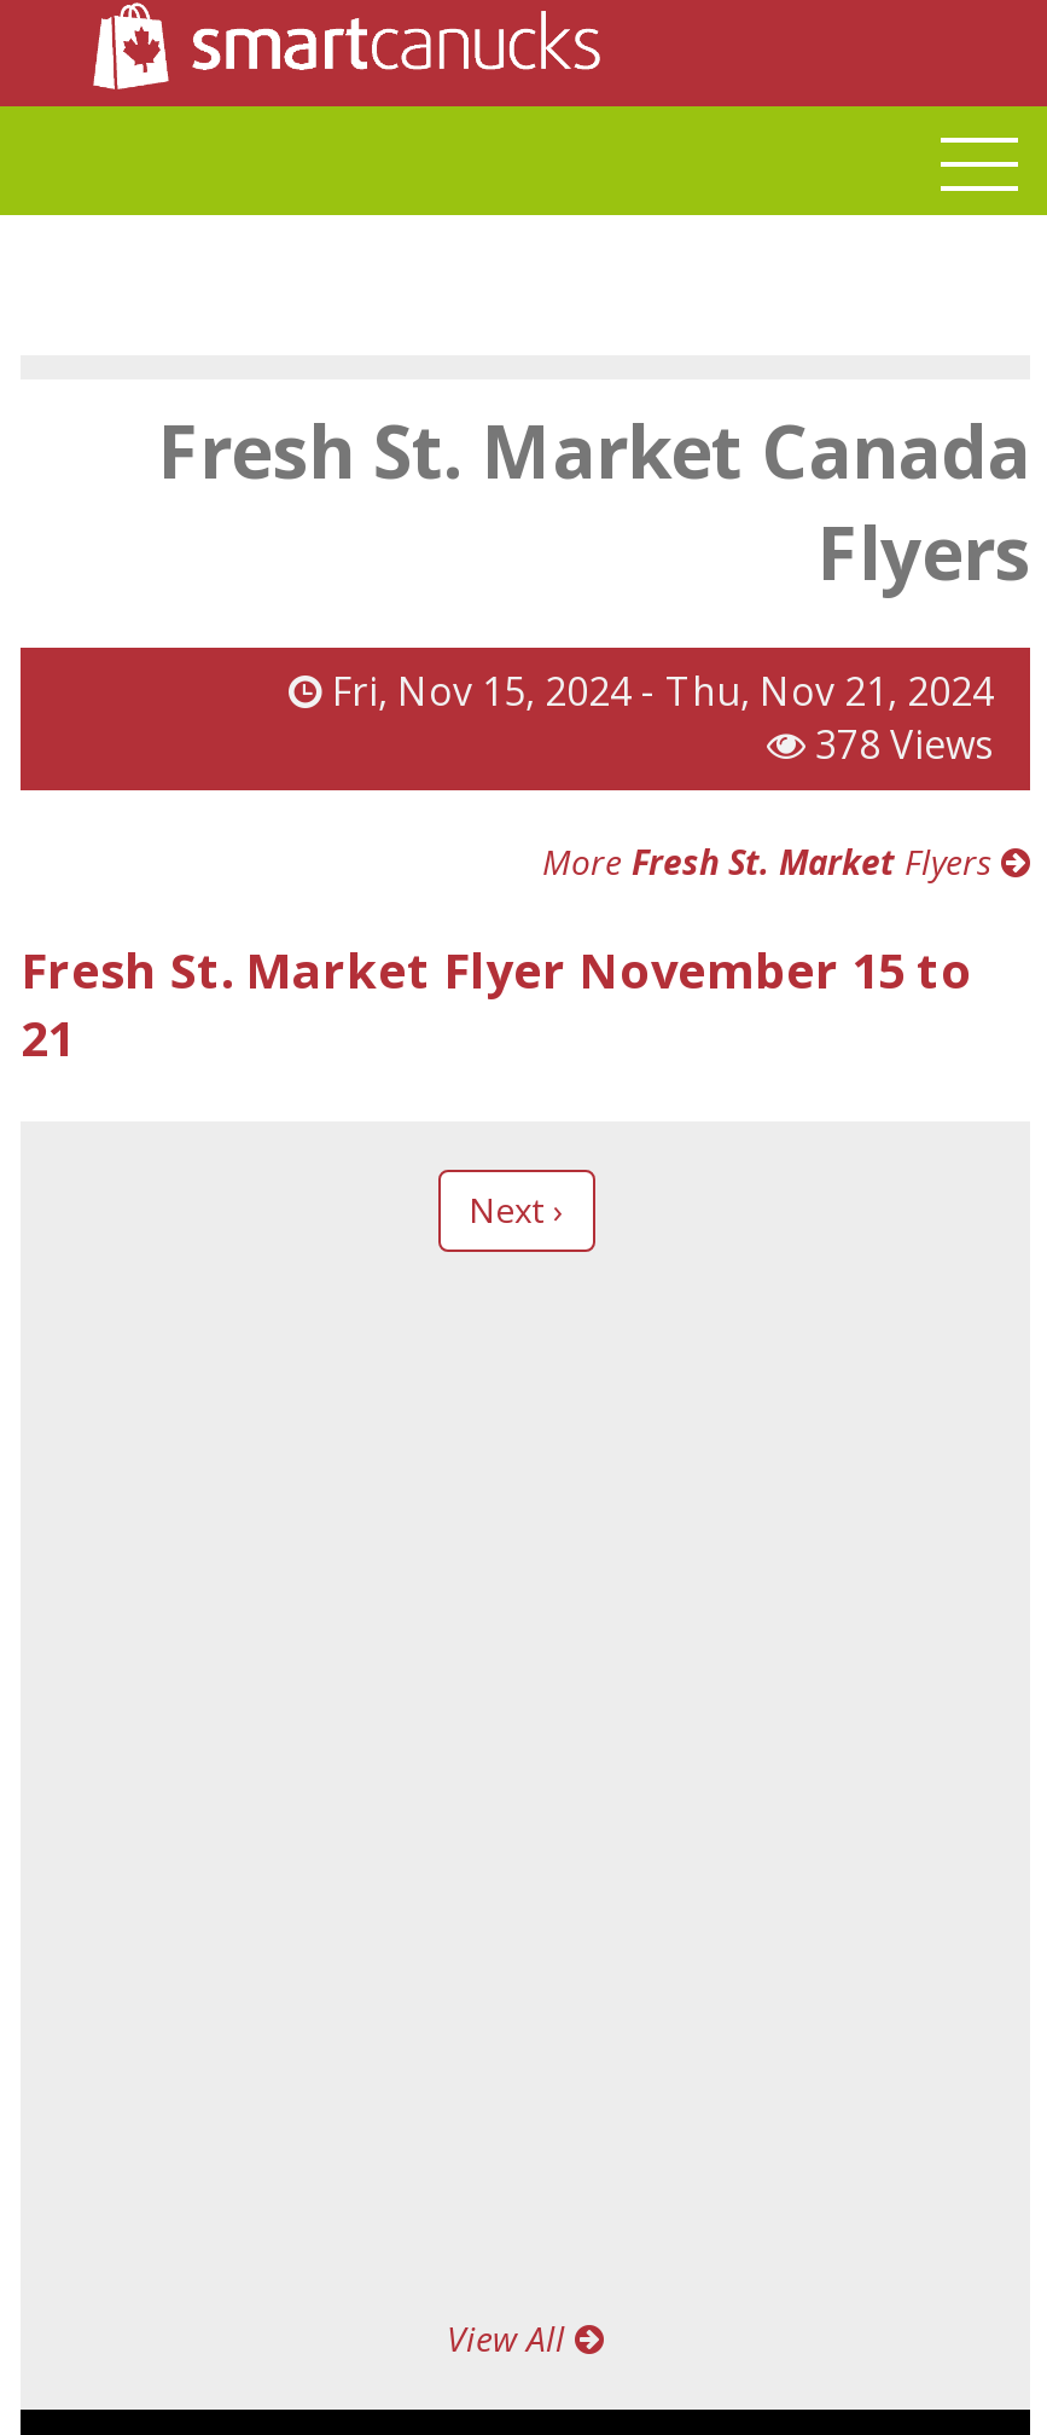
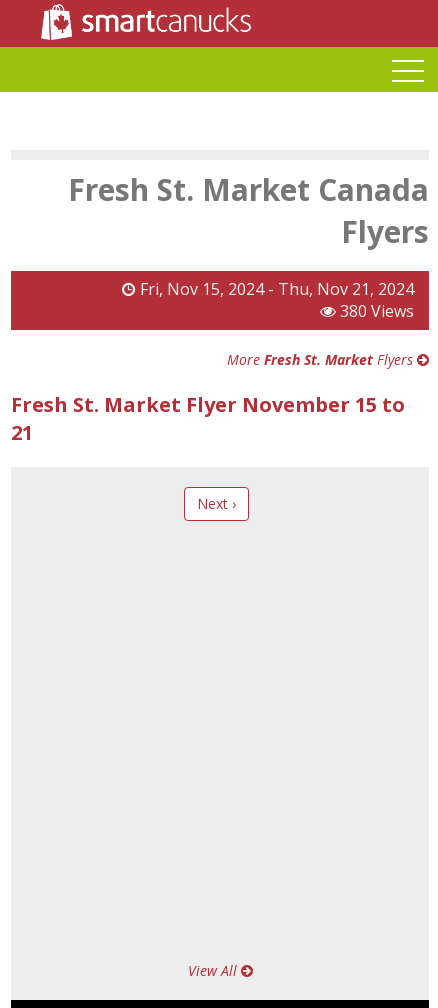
[815,718,994,771] 378 Views -> [340,300,414,322] 380 Views

